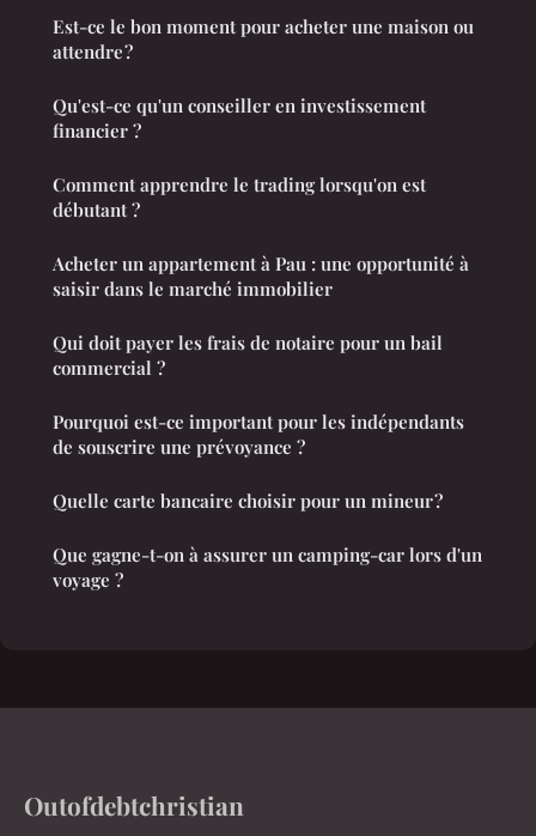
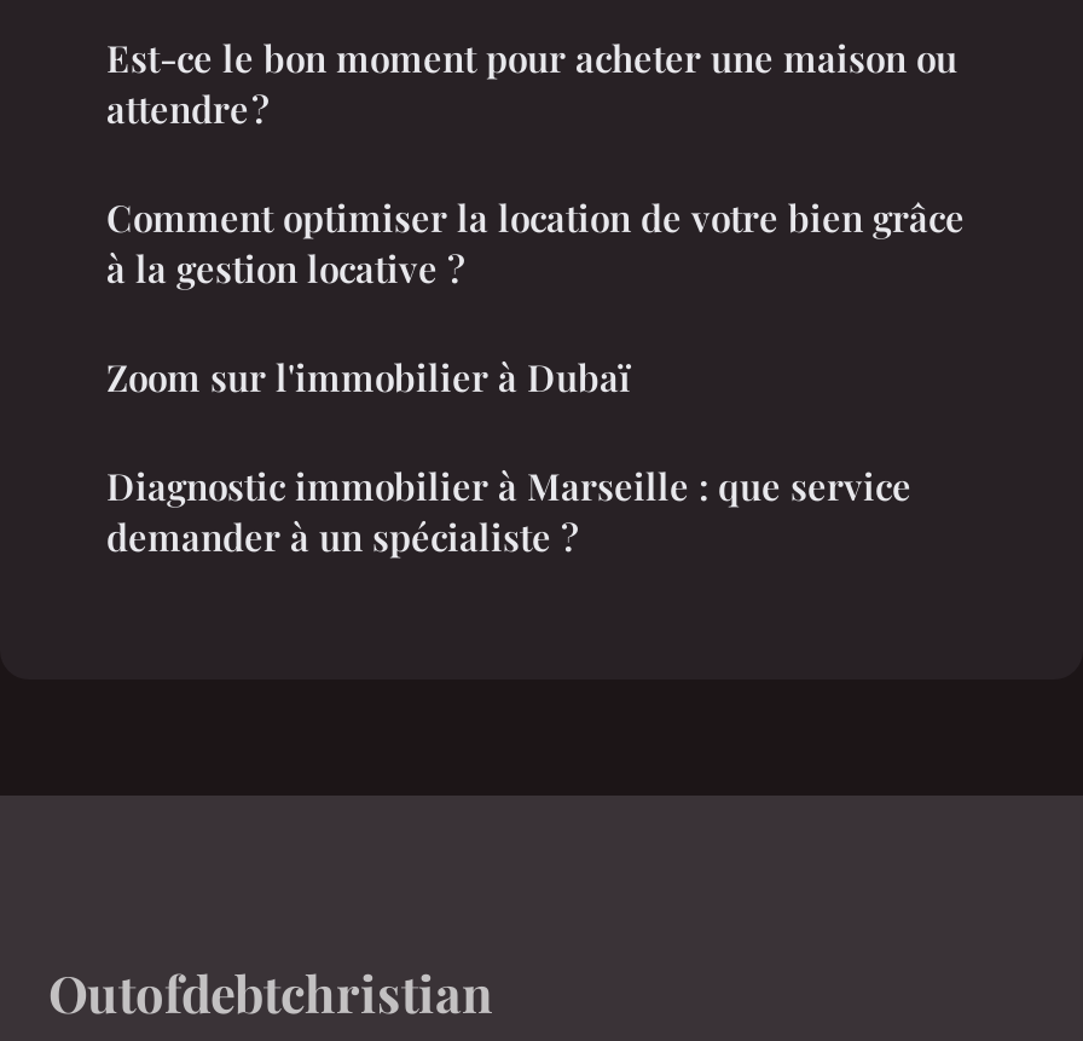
[53,94,482,592] Qu'est-ce qu'un conseiller en investissement | financier ? | Comment apprendre le trading lorsqu'on est | débutant ? | Acheter un appartement à Pau : une opportunité à | saisir dans le marché immobilier | Qui doit payer les frais de notaire pour un bail | commercial ? | Pourquoi est-ce important pour les indépendants | de souscrire une prévoyance ? | Quelle carte bancaire choisir pour un mineur ? | Que gagne-t-on à assurer un camping-car lors d'un | voyage ? -> [106,194,965,562] Comment optimiser la location de votre bien grâce | à la gestion locative ? | Zoom sur l'immobilier à Dubaï | Diagnostic immobilier à Marseille : que service | demander à un spécialiste ?

